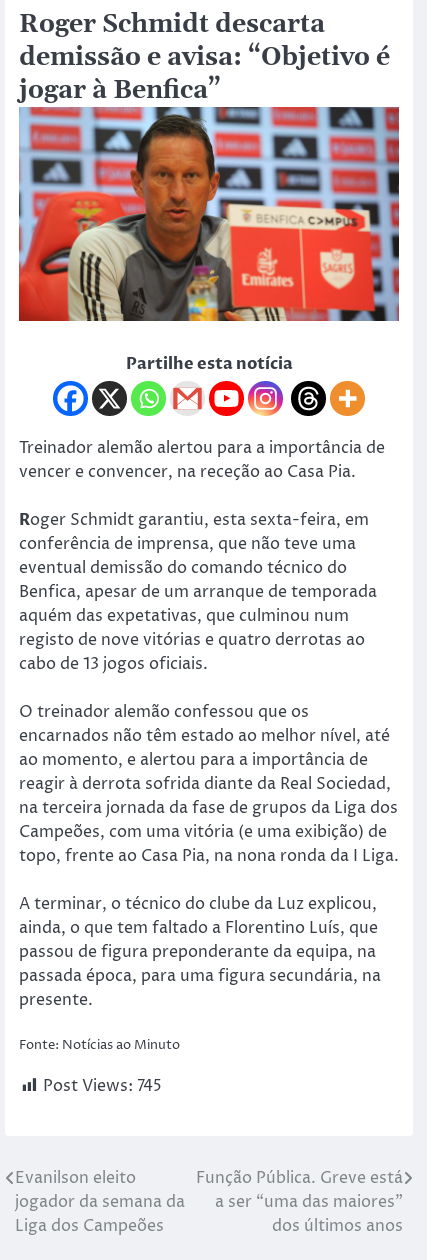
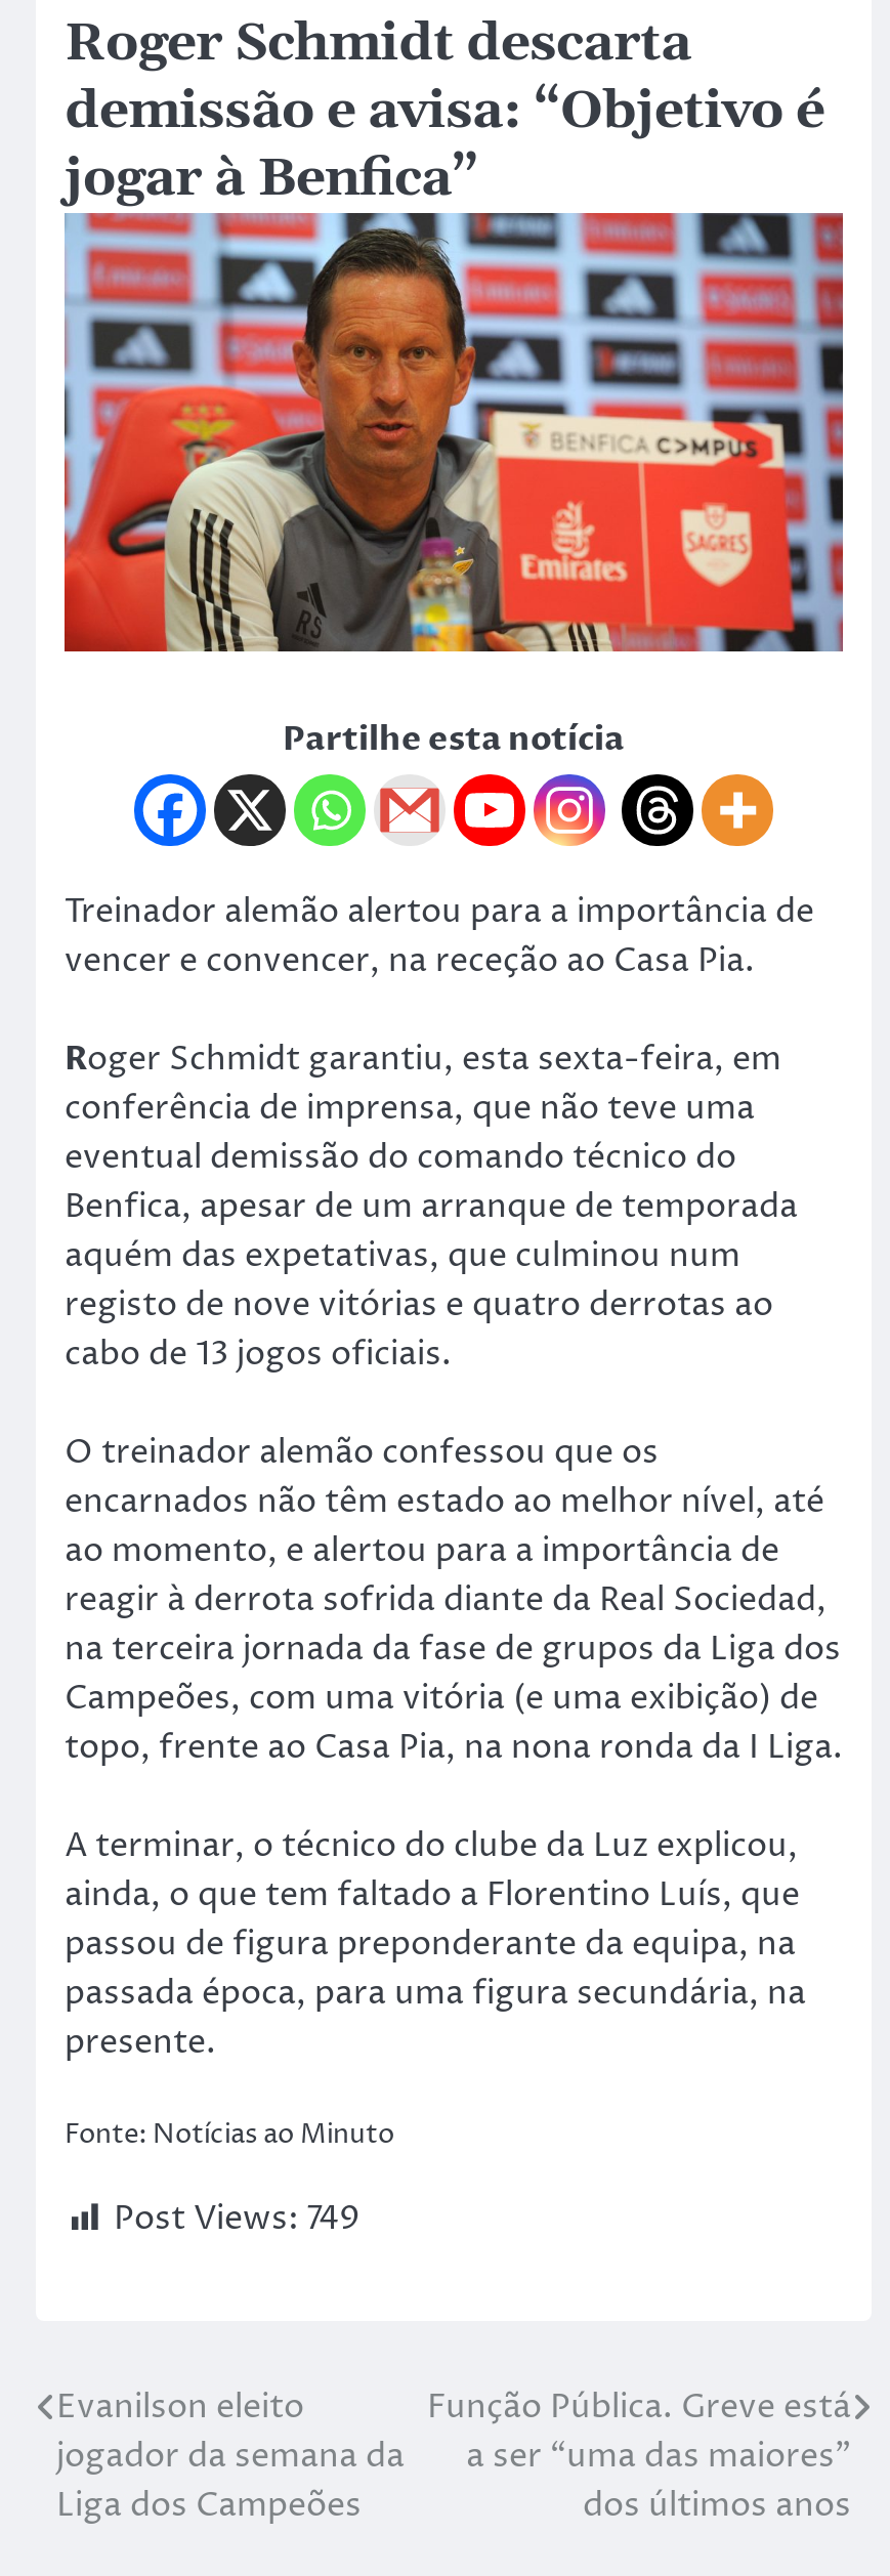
[43,1075,162,1097] Post Views: 745 -> [114,2197,359,2242] Post Views: 749

